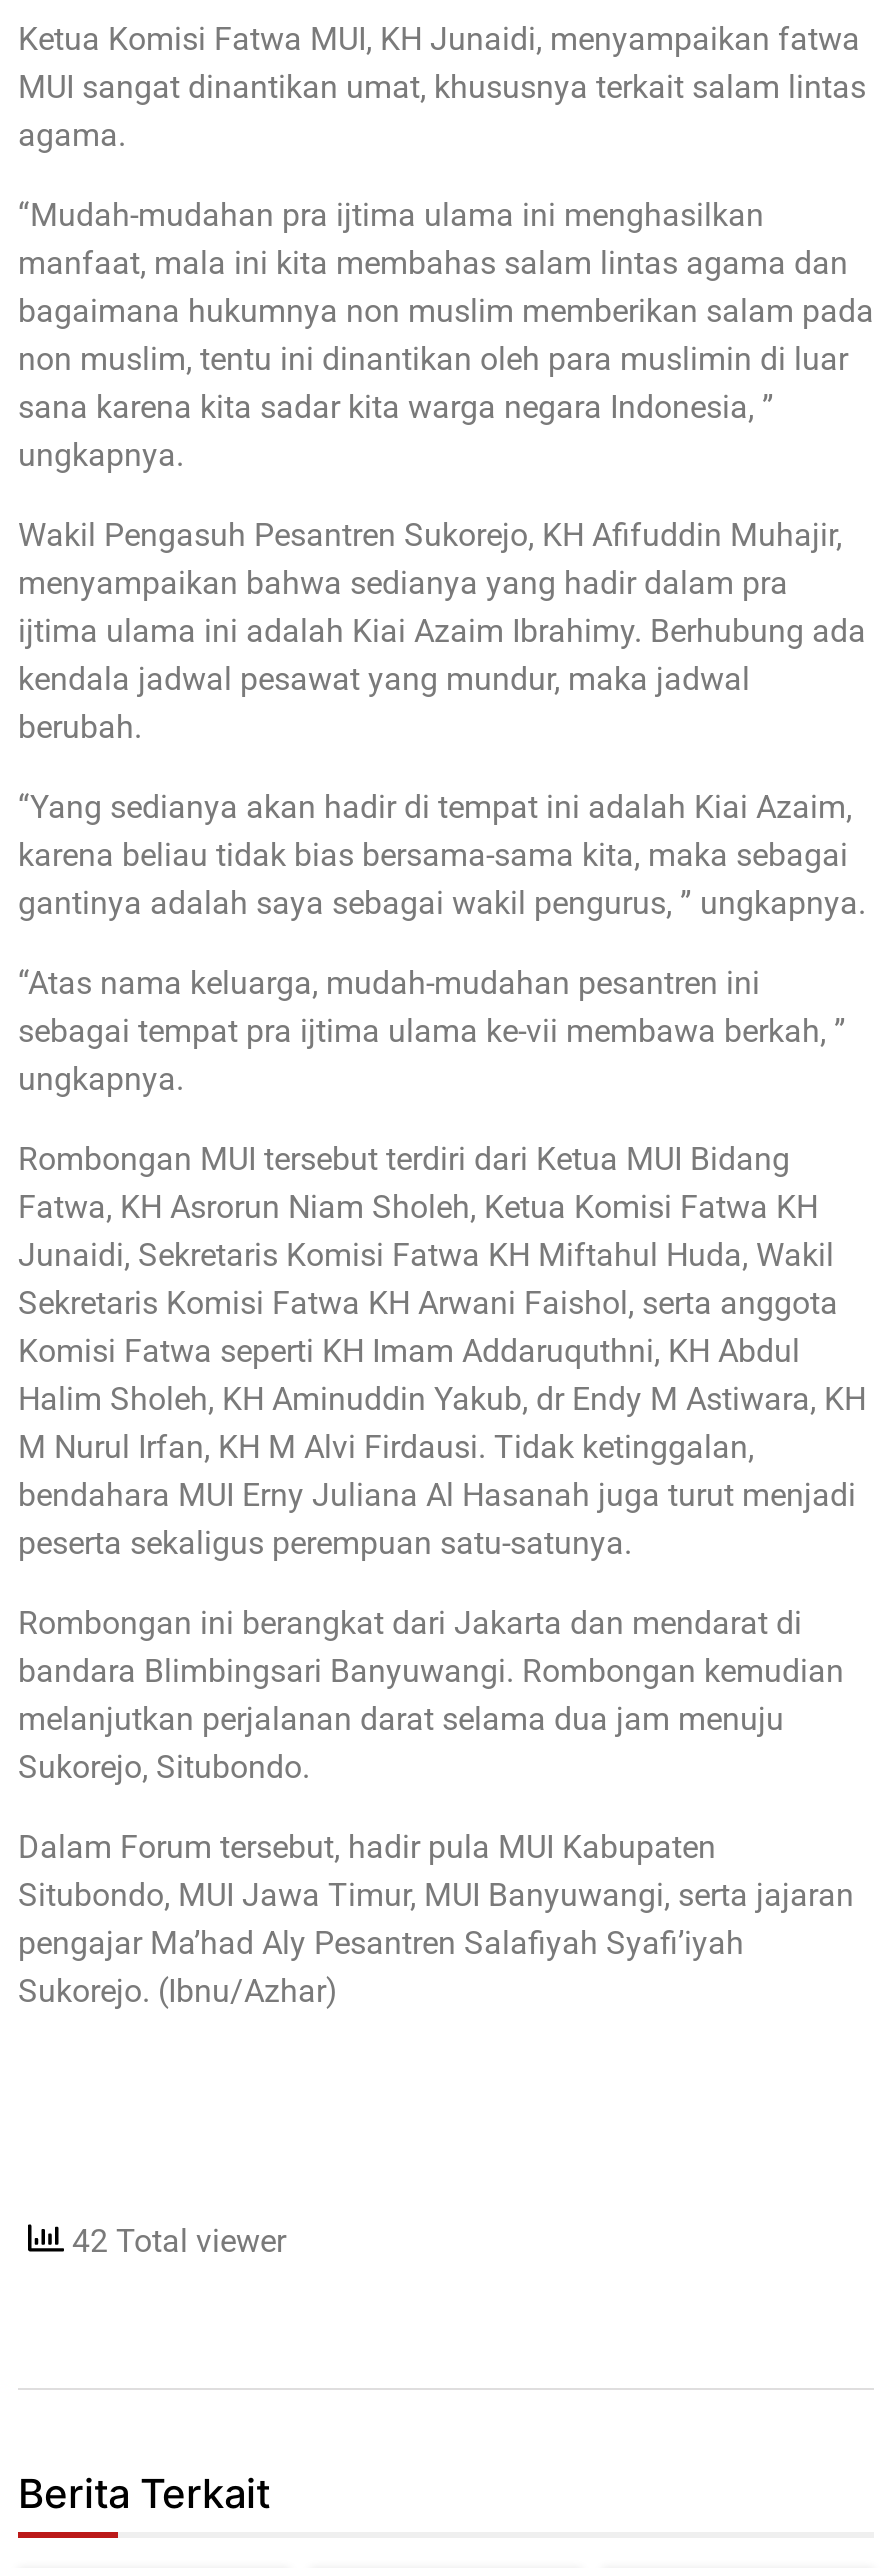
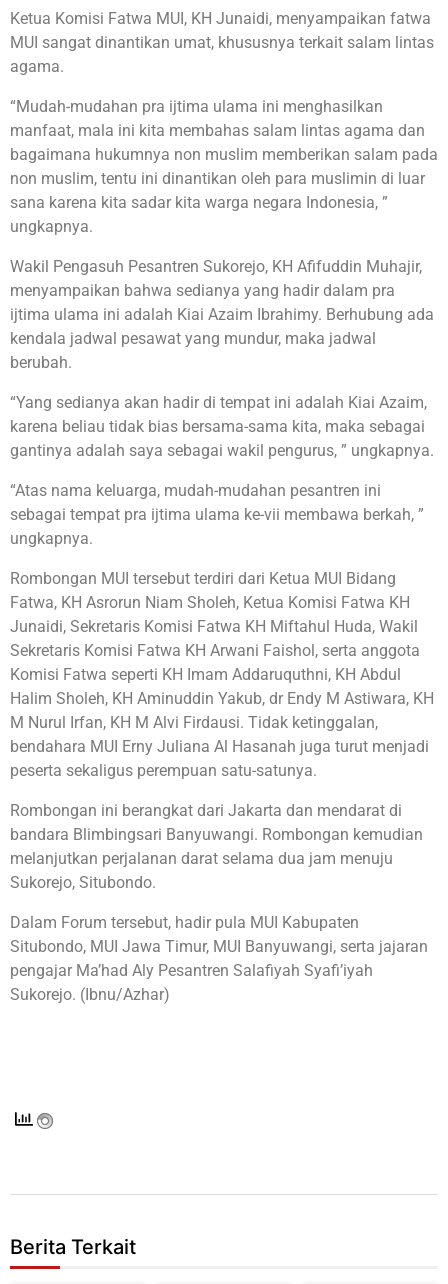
[64,2221,286,2259] 42 Total viewer -> none

